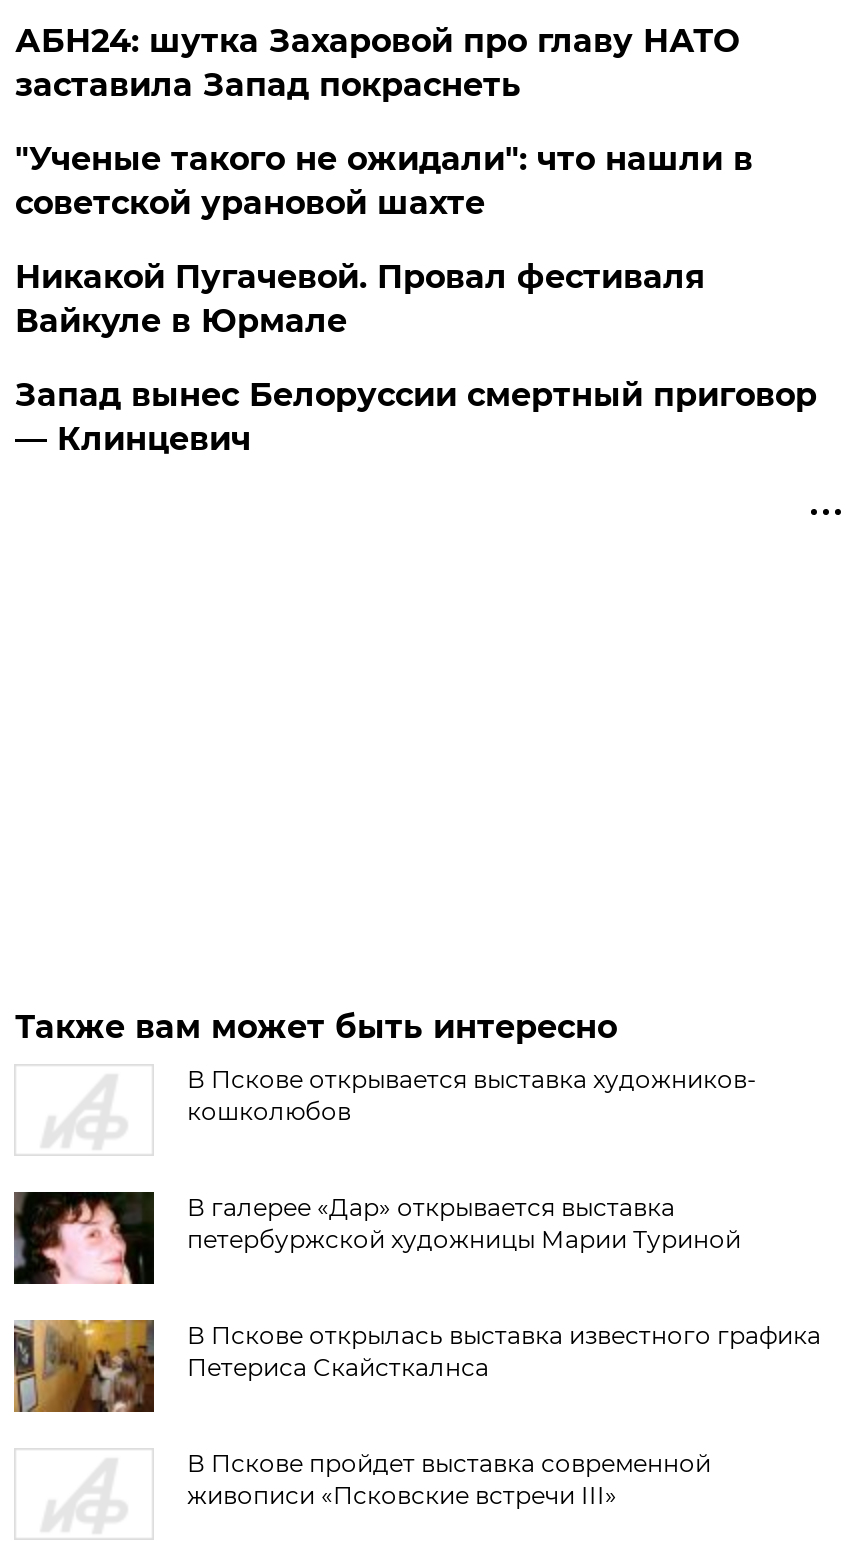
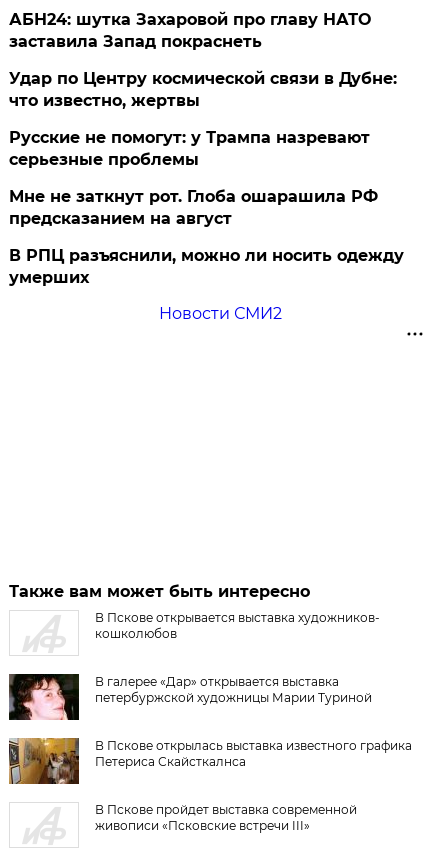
[15,140,817,458] "Ученые такого не ожидали": что нашли в | советской урановой шахте | Никакой Пугачевой. Провал фестиваля | Вайкуле в Юрмале | Запад вынес Белоруссии смертный приговор | — Клинцевич -> [9,69,404,323] Удар по Центру космической связи в Дубне: | что известно, жертвы | Русские не помогут: у Трампа назревают | серьезные проблемы | Мне не заткнут рот. Глоба ошарашила РФ | предсказанием на август | В РПЦ разъяснили, можно ли носить одежду | умерших | Новости СМИ2

